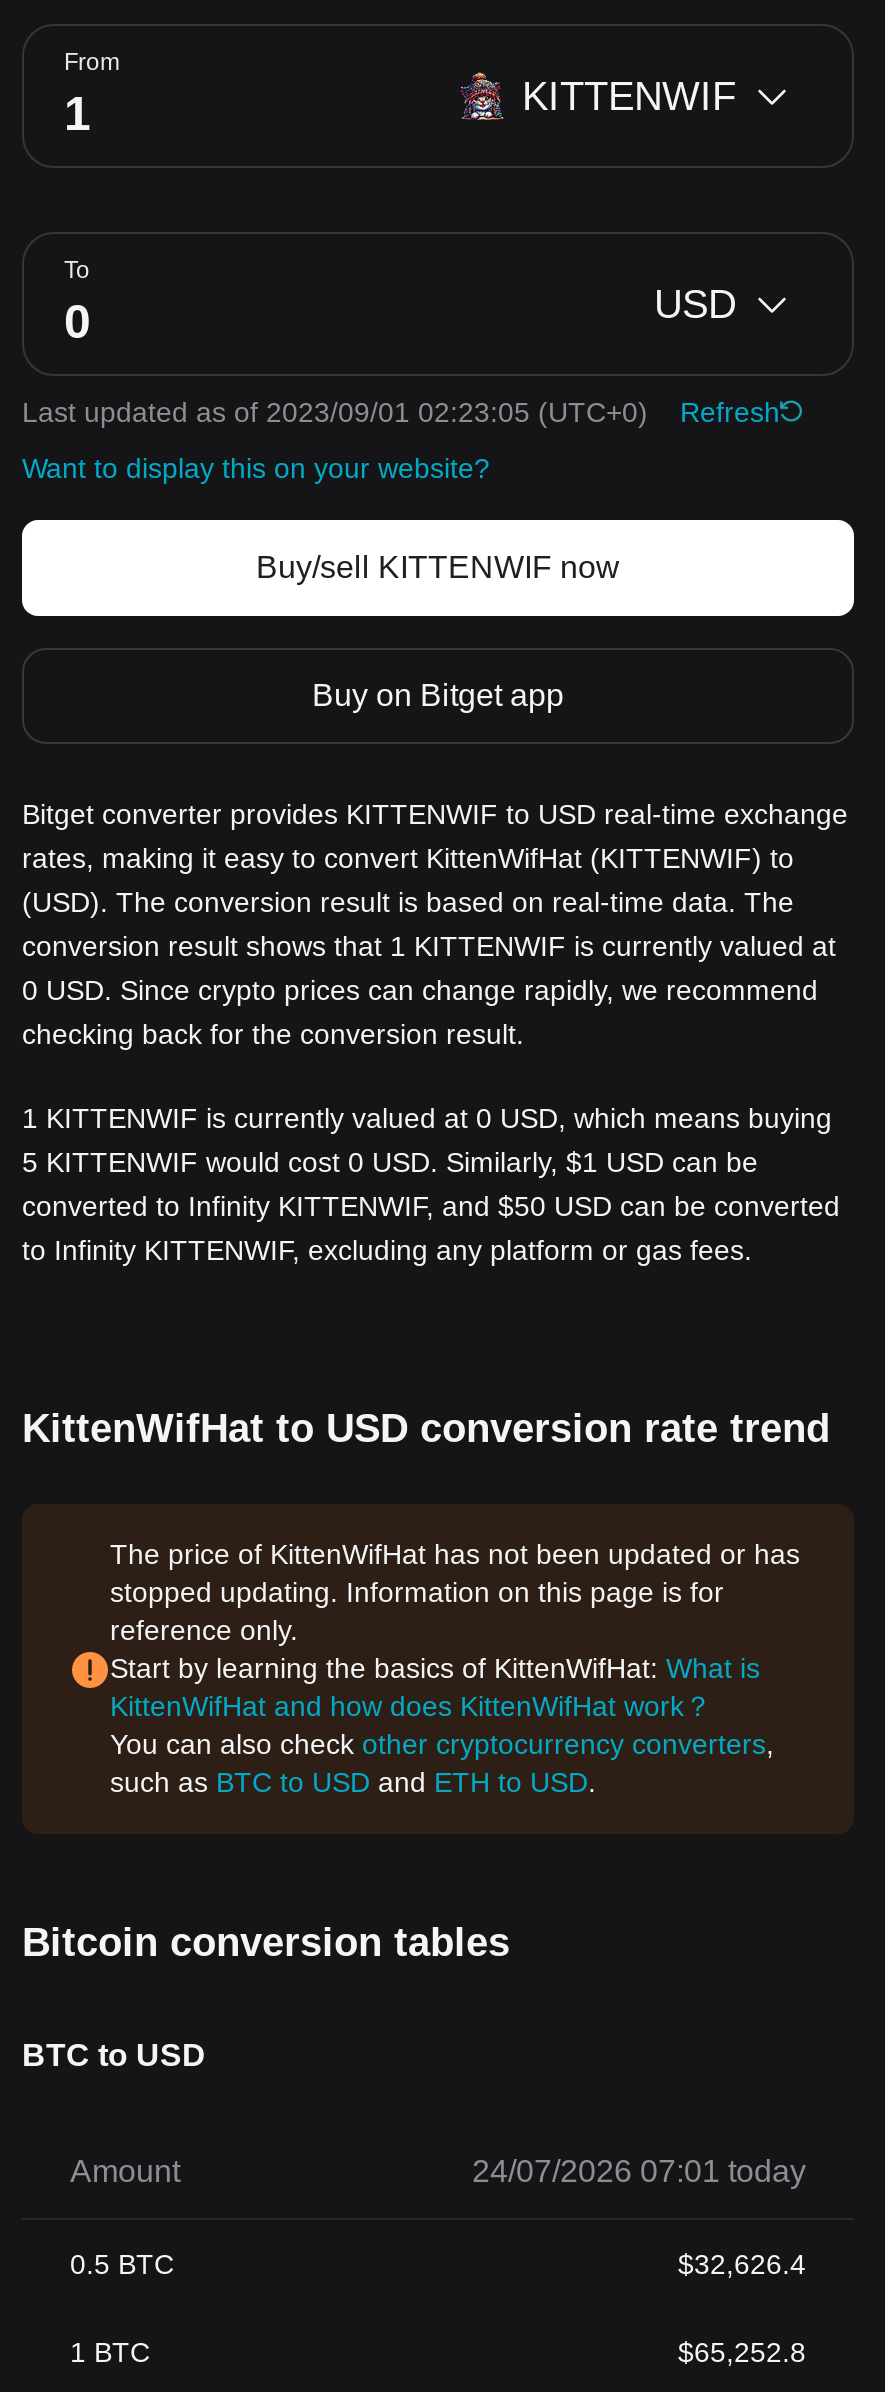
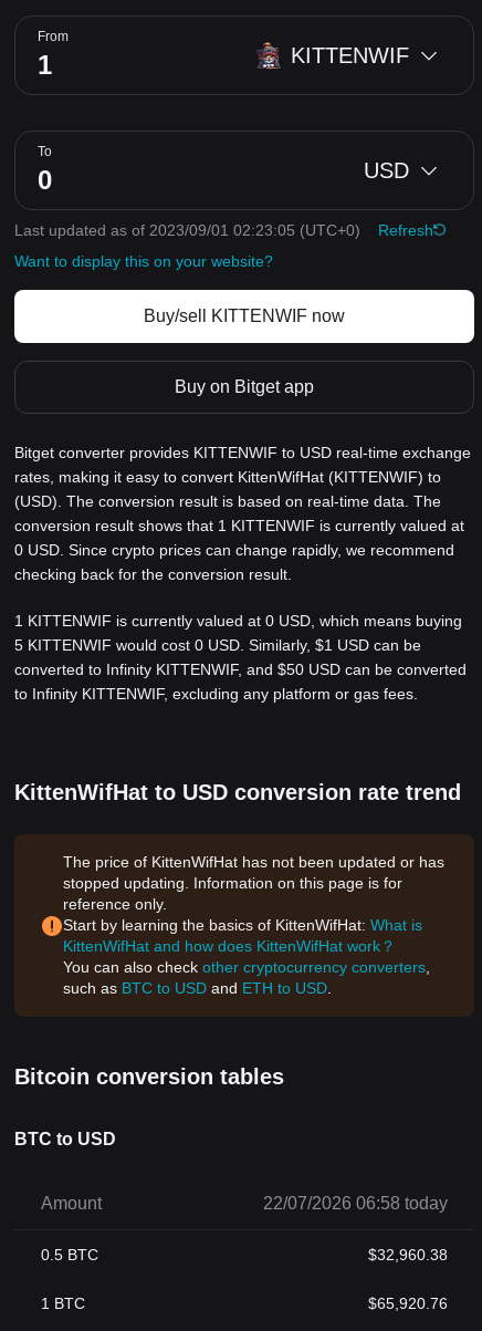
[472,2154,806,2188] 24/07/2026 07:01 today -> [263,1194,448,1213] 22/07/2026 06:58 today
[678,2248,806,2280] $32,626.4 -> [368,1246,448,1264] $32,960.38
[678,2336,806,2368] $65,252.8 -> [368,1294,448,1312] $65,920.76

